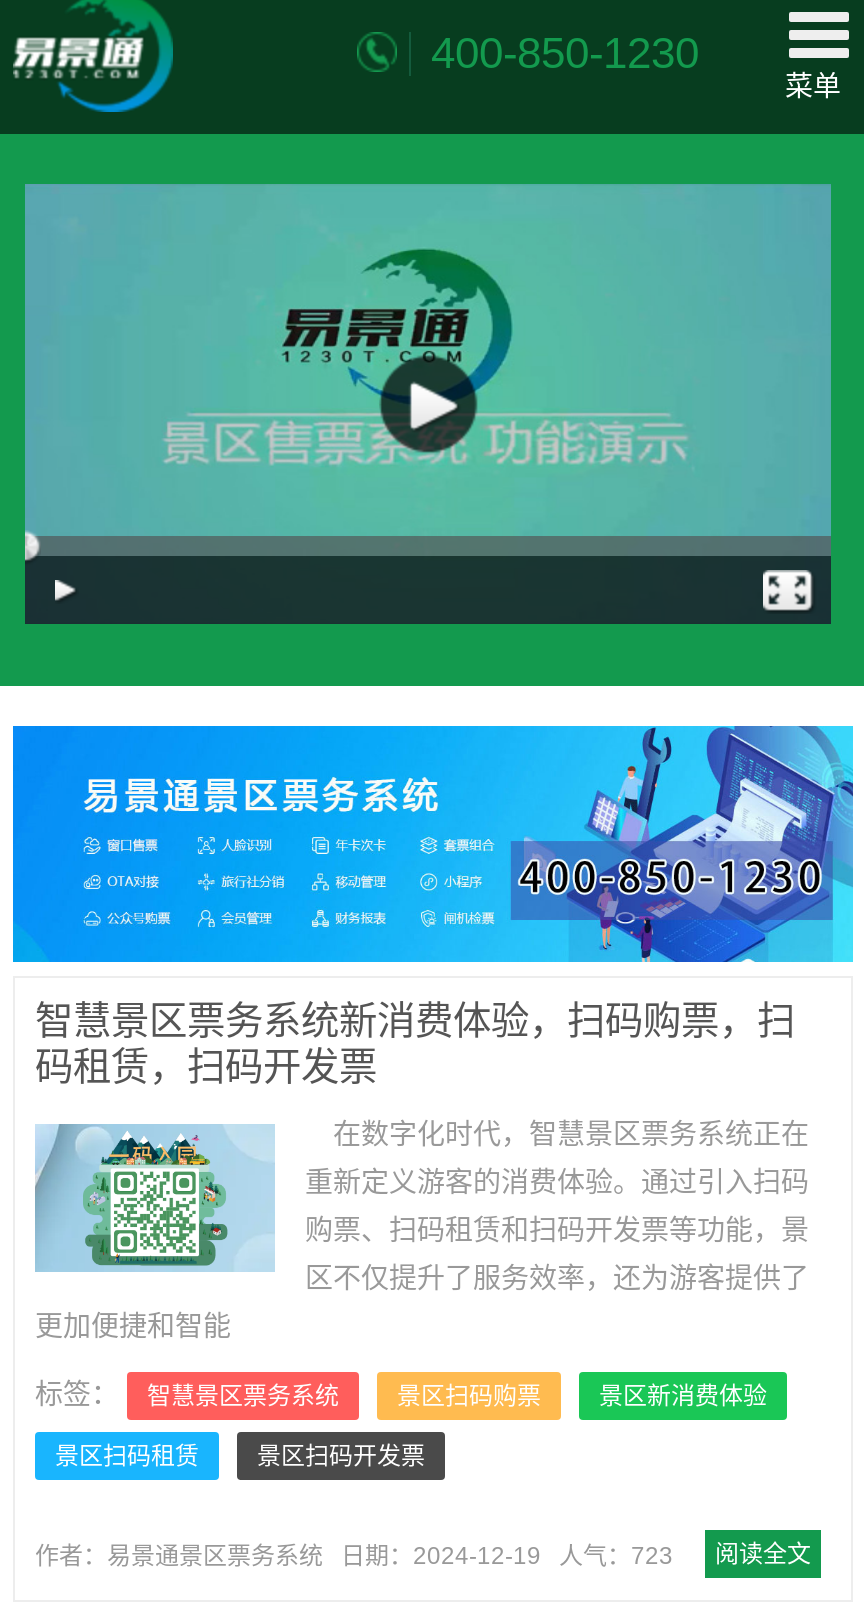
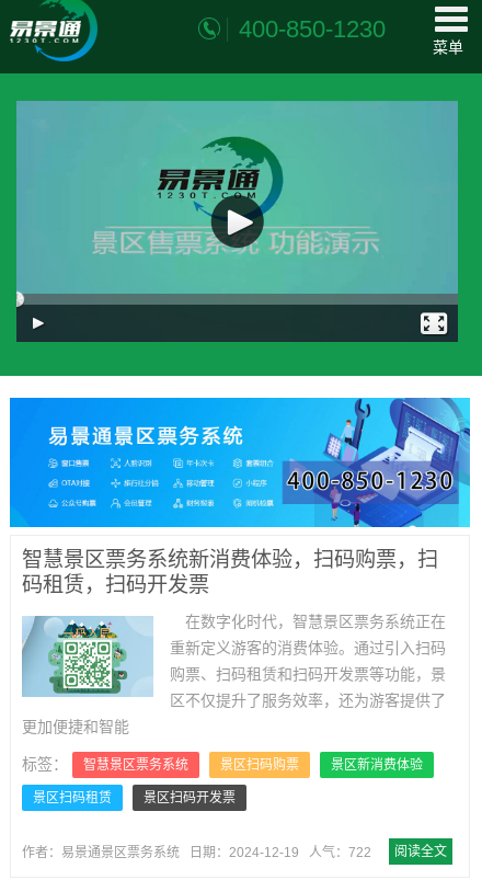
[35,1539,811,1569] 作者：易景通景区票务系统 日期：2024-12-19 人气：723 阅读全文 -> [22,843,447,860] 作者：易景通景区票务系统 日期：2024-12-19 人气：722 阅读全文

